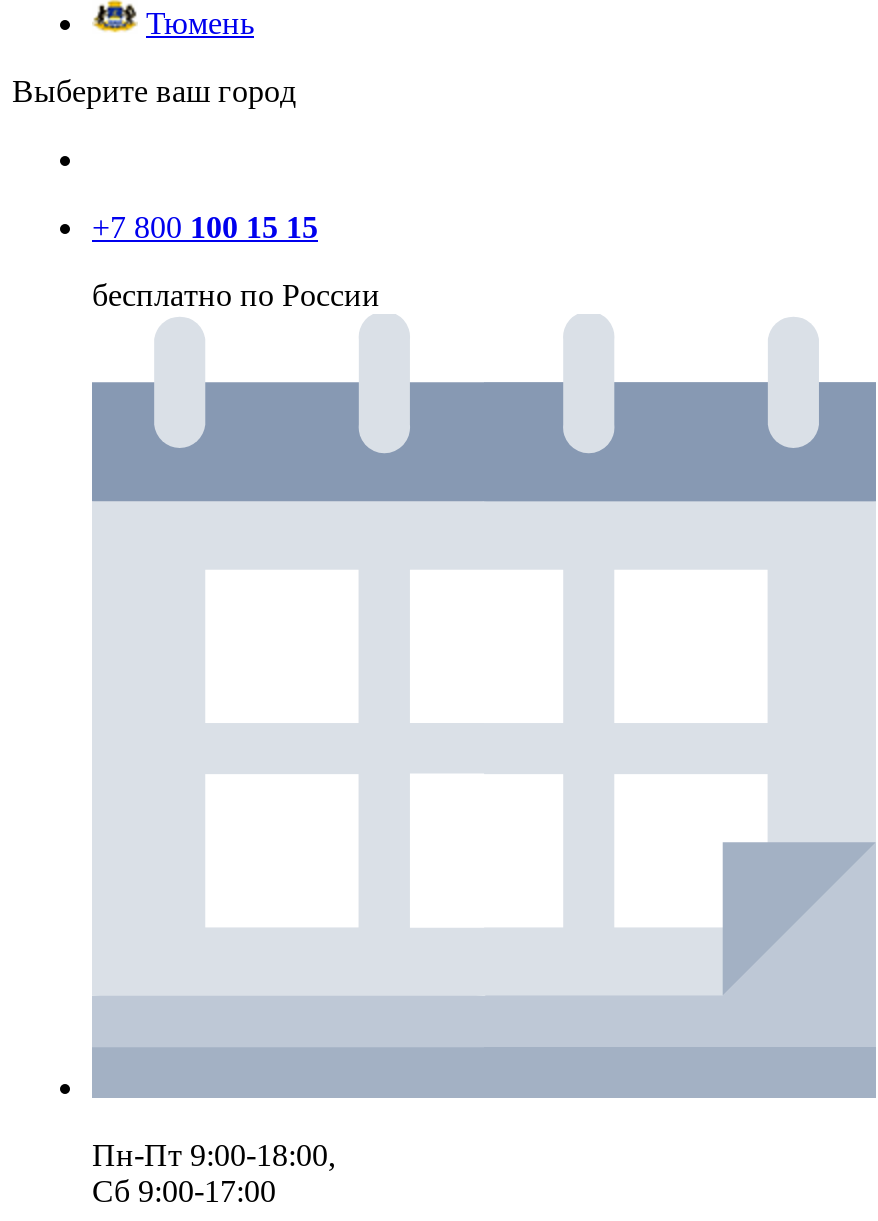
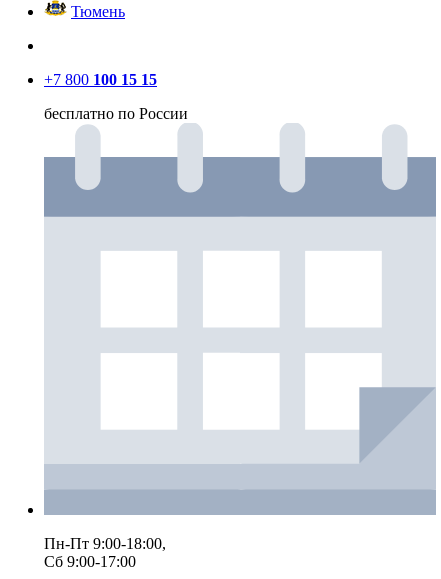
[12,74,296,108] Выберите ваш город -> none

